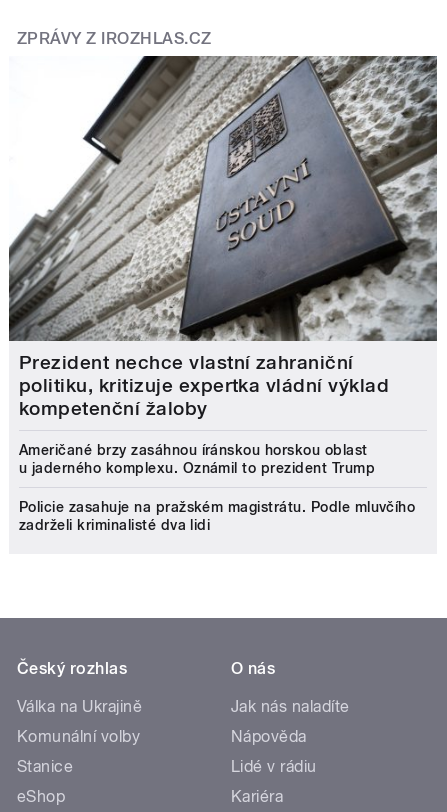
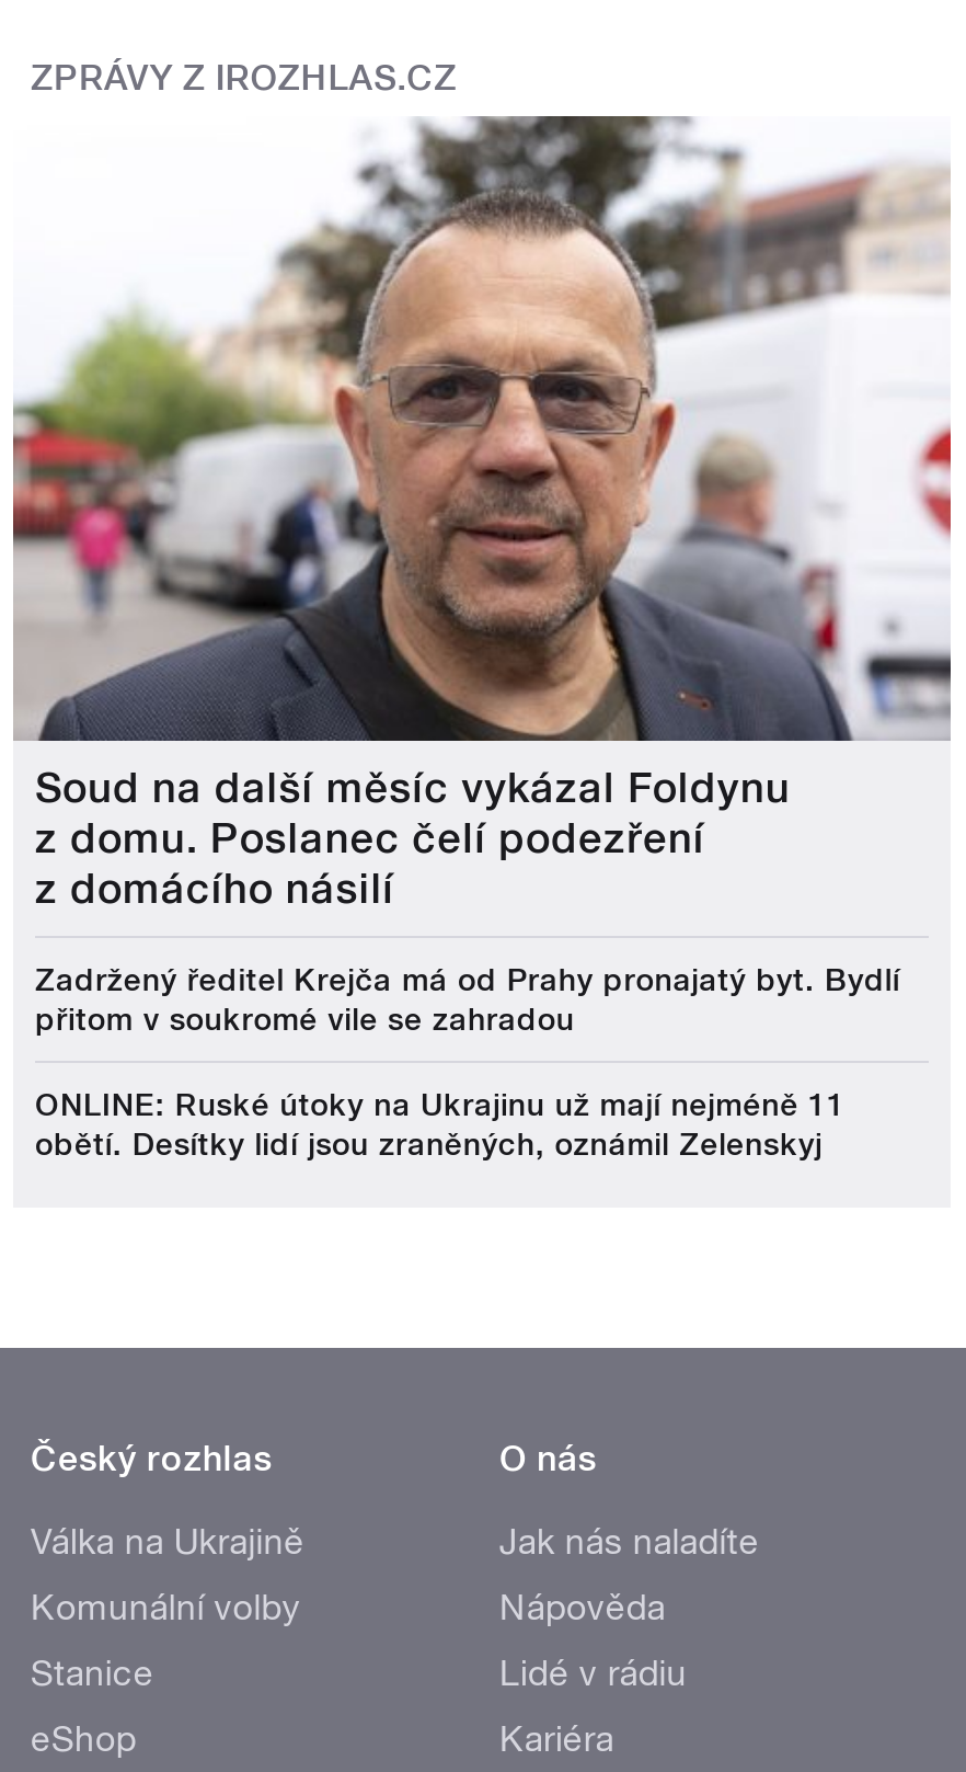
[9,55,438,420] [image] | Prezident nechce vlastní zahraniční | politiku, kritizuje expertka vládní výklad | kompetenční žaloby -> [11,116,953,914] [image] | Soud na další měsíc vykázal Foldynu | z domu. Poslanec čelí podezření | z domácího násilí
[19,442,375,476] Američané brzy zasáhnou íránskou horskou oblast | u jaderného komplexu. Oznámil to prezident Trump -> [35,962,900,1037] Zadržený ředitel Krejča má od Prahy pronajatý byt. Bydlí | přitom v soukromé vile se zahradou
[19,499,415,533] Policie zasahuje na pražském magistrátu. Podle mluvčího | zadrželi kriminalisté dva lidi -> [35,1087,846,1162] ONLINE: Ruské útoky na Ukrajinu už mají nejméně 11 | obětí. Desítky lidí jsou zraněných, oznámil Zelenskyj

